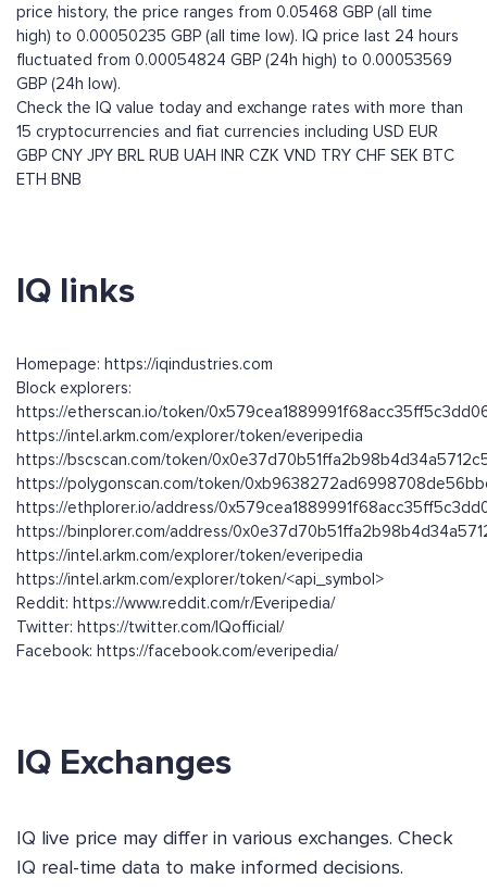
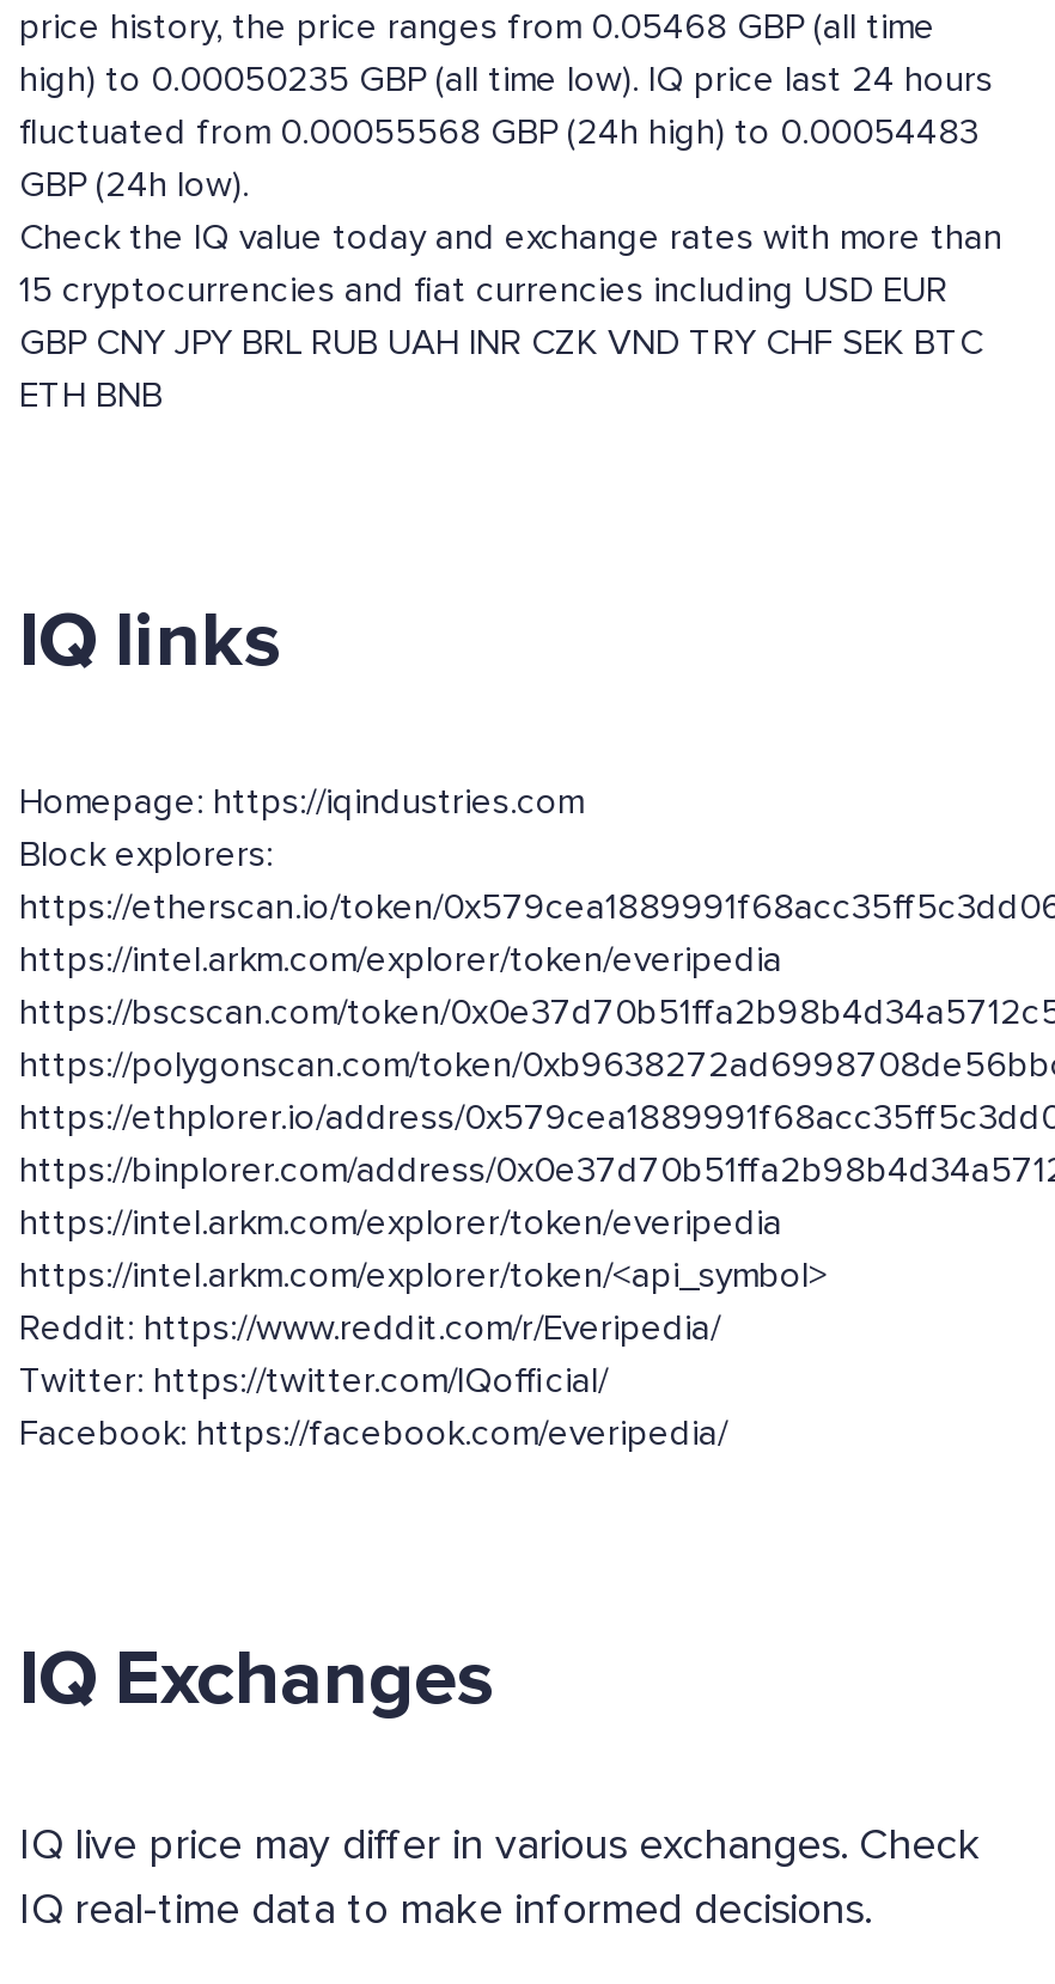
[16,50,452,70] fluctuated from 0.00054824 GBP (24h high) to 0.00053569 -> [19,111,978,154] fluctuated from 0.00055568 GBP (24h high) to 0.00054483

